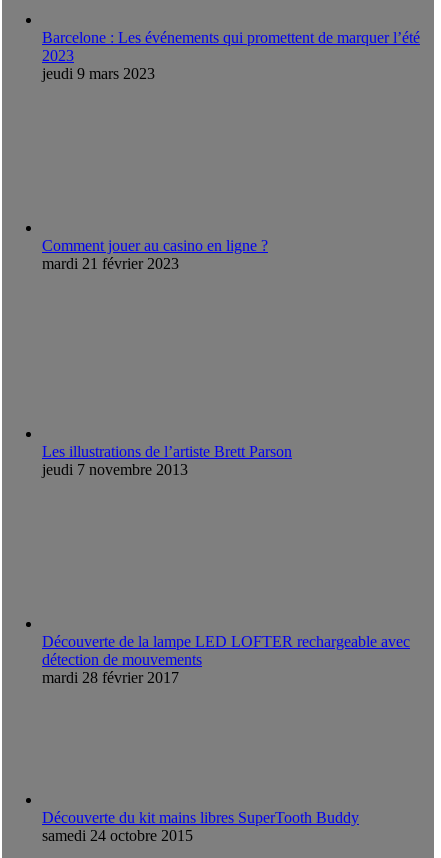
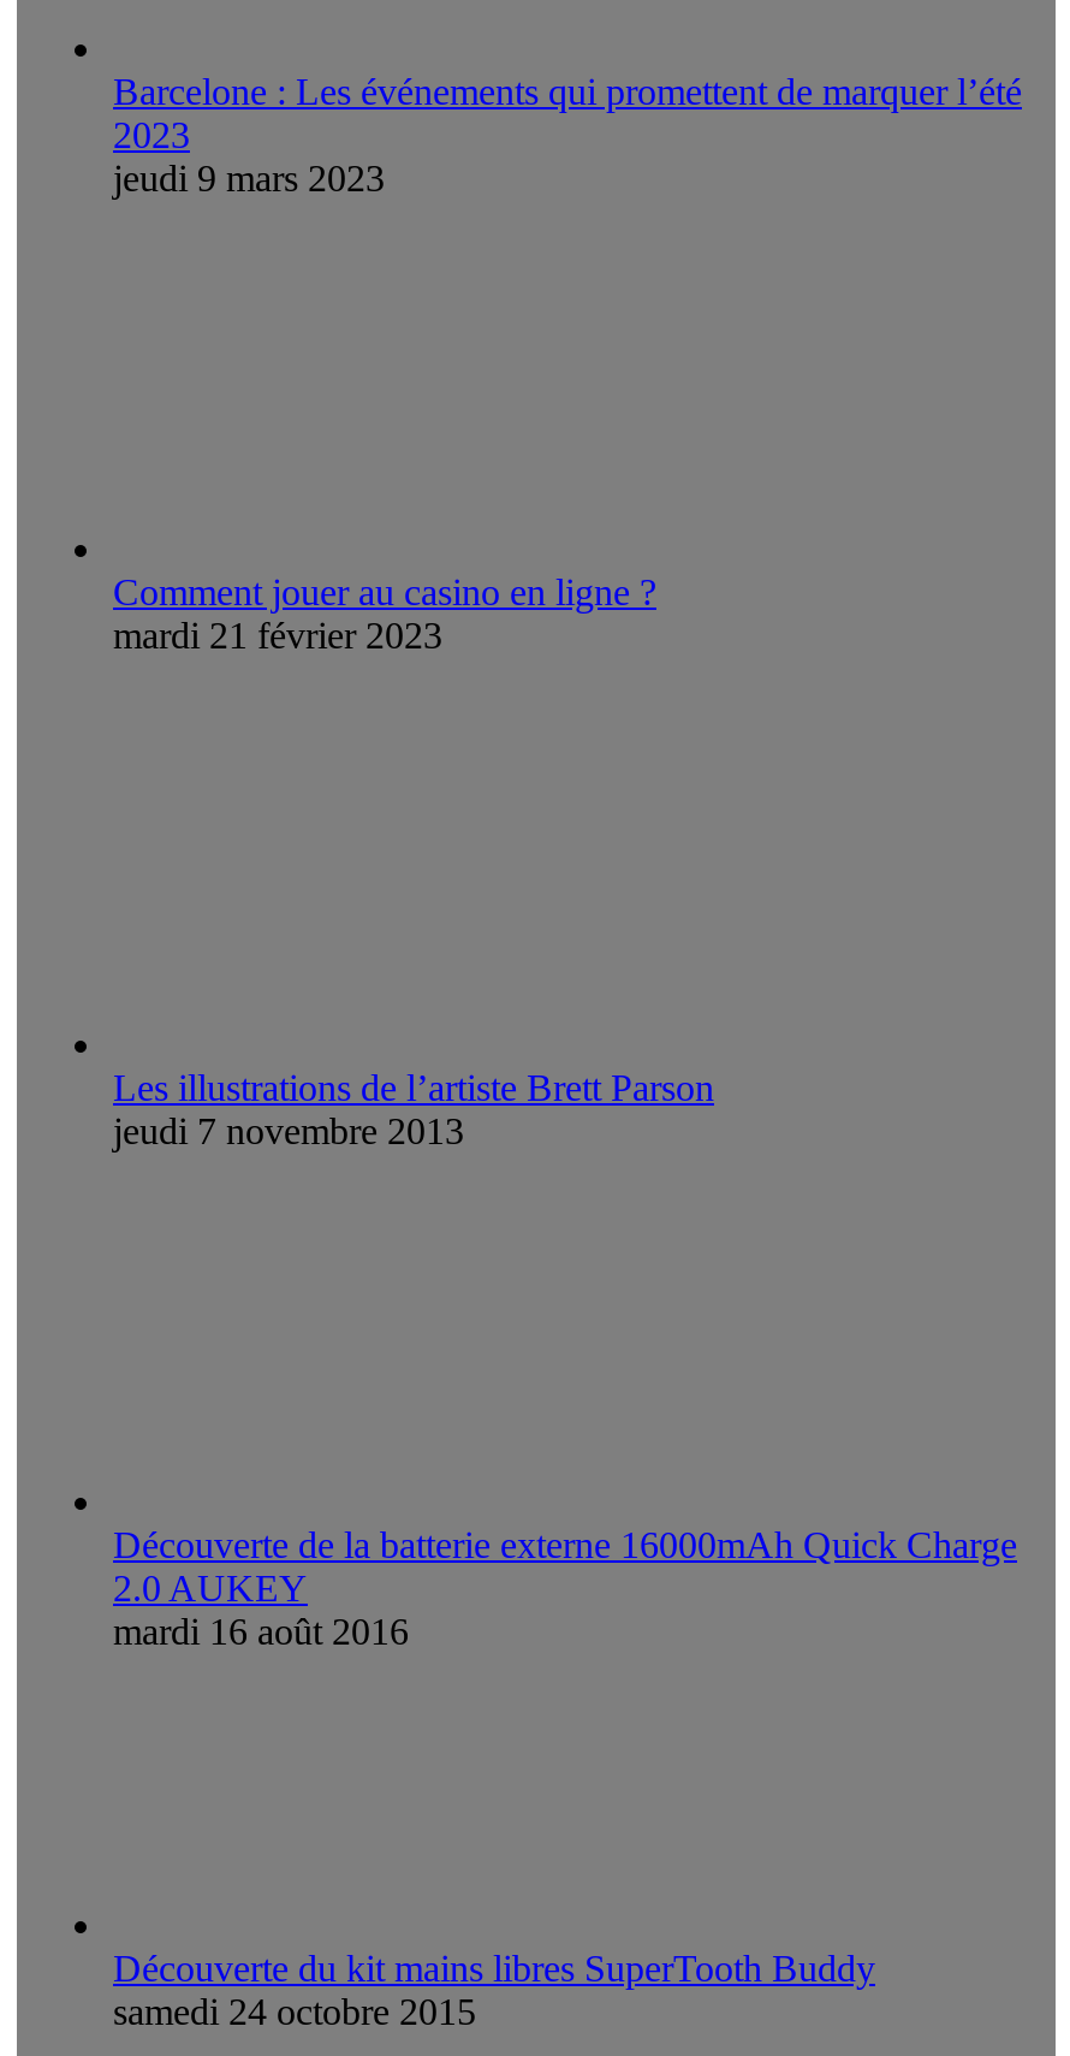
[42,633,410,686] Découverte de la lampe LED LOFTER rechargeable avec | détection de mouvements | mardi 28 février 2017 -> [113,1524,1017,1651] Découverte de la batterie externe 16000mAh Quick Charge | 2.0 AUKEY | mardi 16 août 2016

